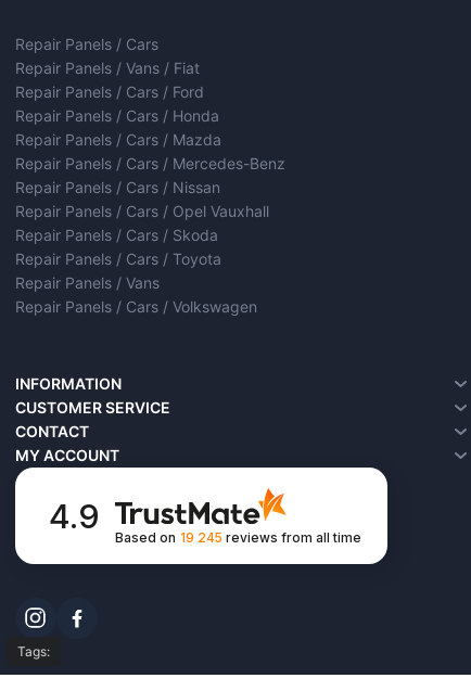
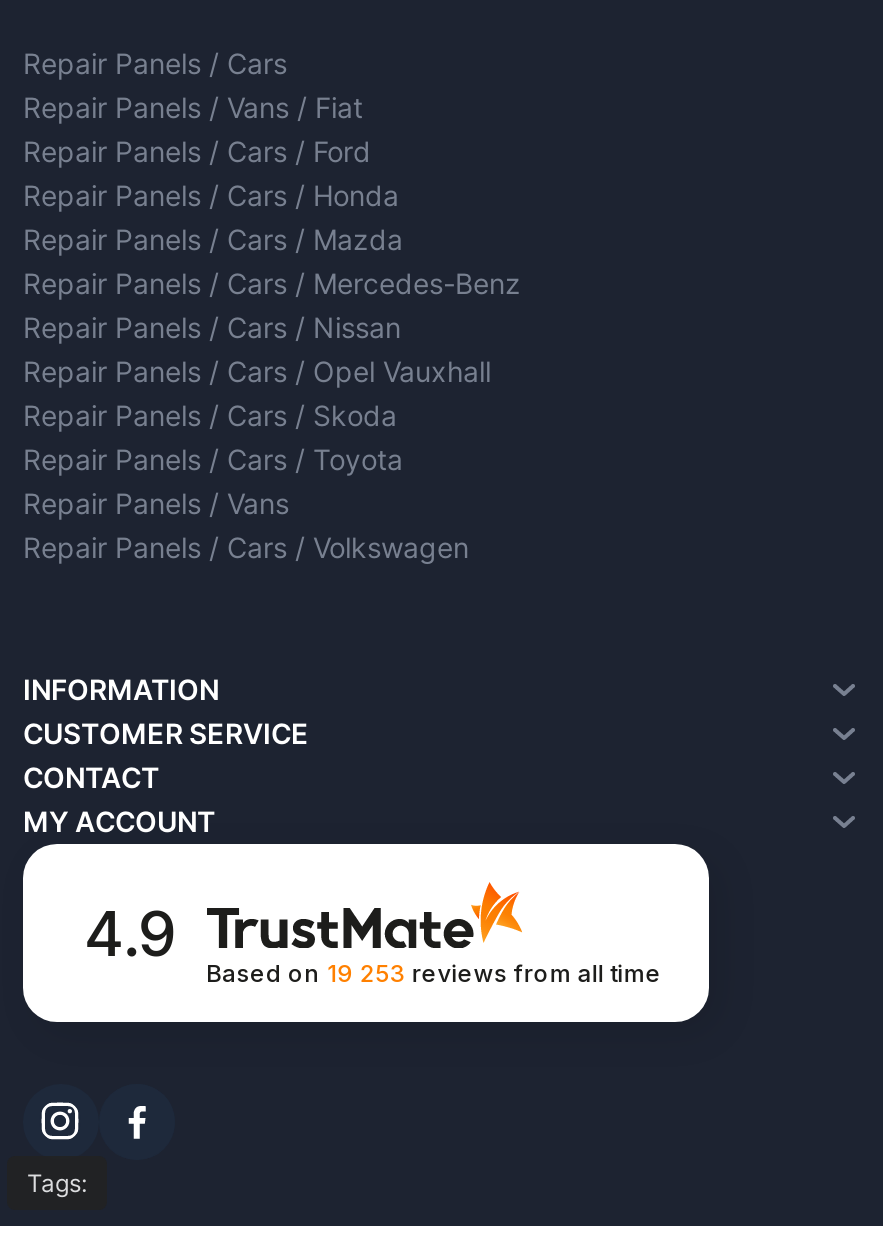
[114,530,362,546] Based on 19 245 reviews from all time -> [206,959,662,989] Based on 19 253 reviews from all time

